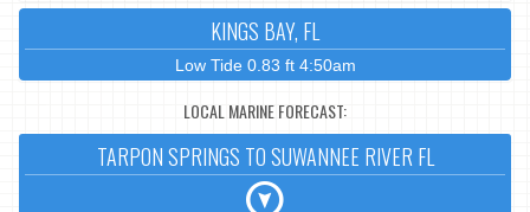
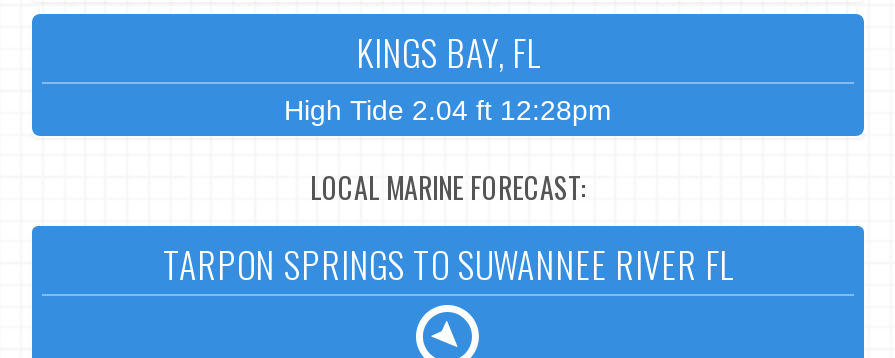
[174,56,356,75] Low Tide 0.83 ft 4:50am -> [284,94,612,126] High Tide 2.04 ft 12:28pm

